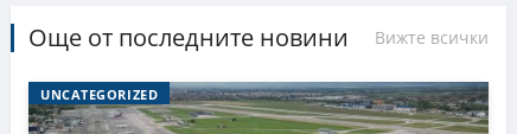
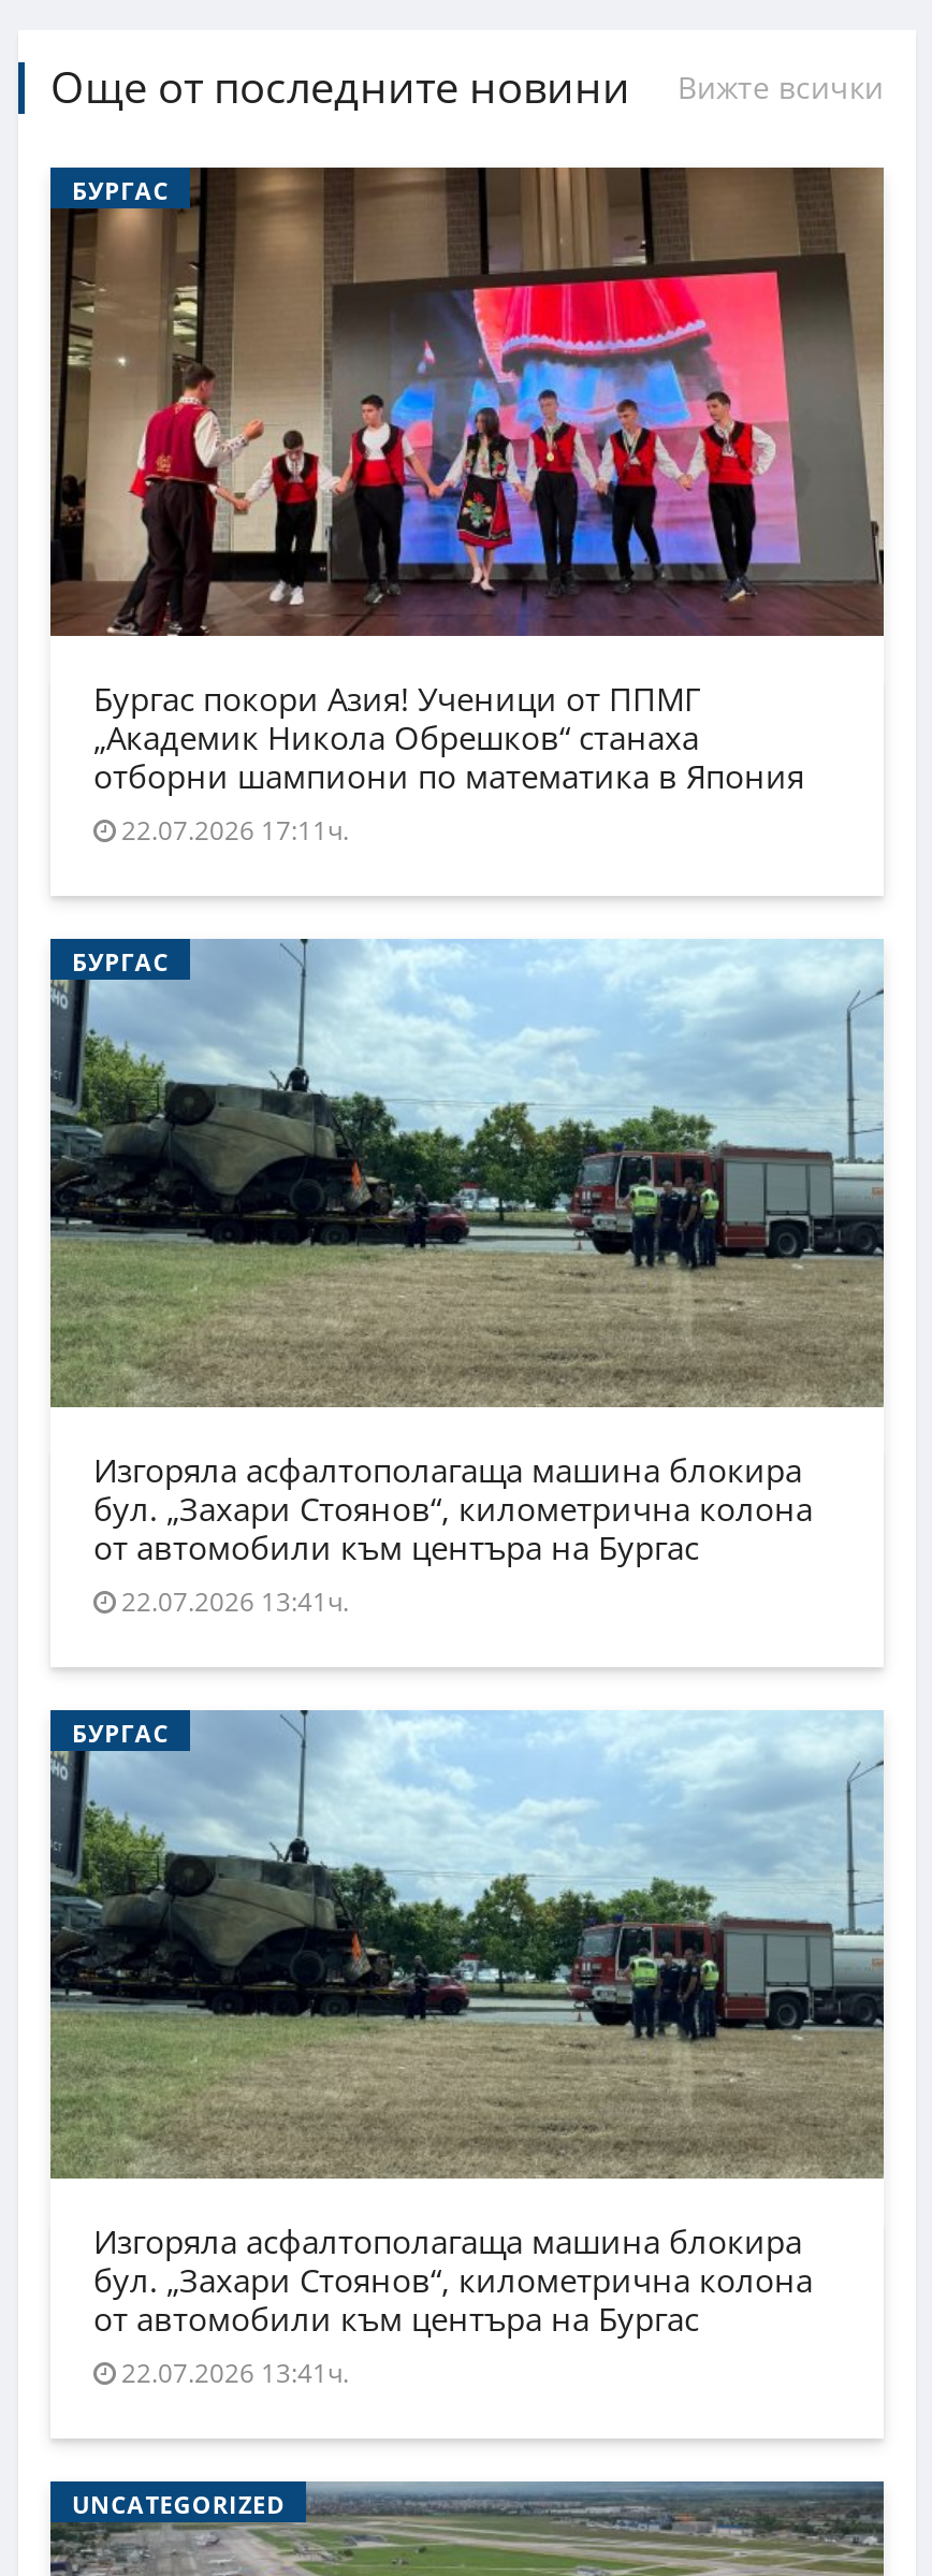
none -> [50,165,886,638] [image] | БУРГАС
none -> [50,937,886,1409] [image] | БУРГАС
none -> [50,1708,886,2181] [image] | БУРГАС
none -> [93,677,804,849] Бургас покори Азия! Ученици от ППМГ | „Академик Никола Обрешков“ станаха | отборни шампиони по математика в Япония | 22.07.2026 17:11ч.
none -> [93,1448,813,1620] Изгоряла асфалтополагаща машина блокира | бул. „Захари Стоянов“, километрична колона | от автомобили към центъра на Бургас | 22.07.2026 13:41ч.
none -> [93,2220,813,2391] Изгоряла асфалтополагаща машина блокира | бул. „Захари Стоянов“, километрична колона | от автомобили към центъра на Бургас | 22.07.2026 13:41ч.

